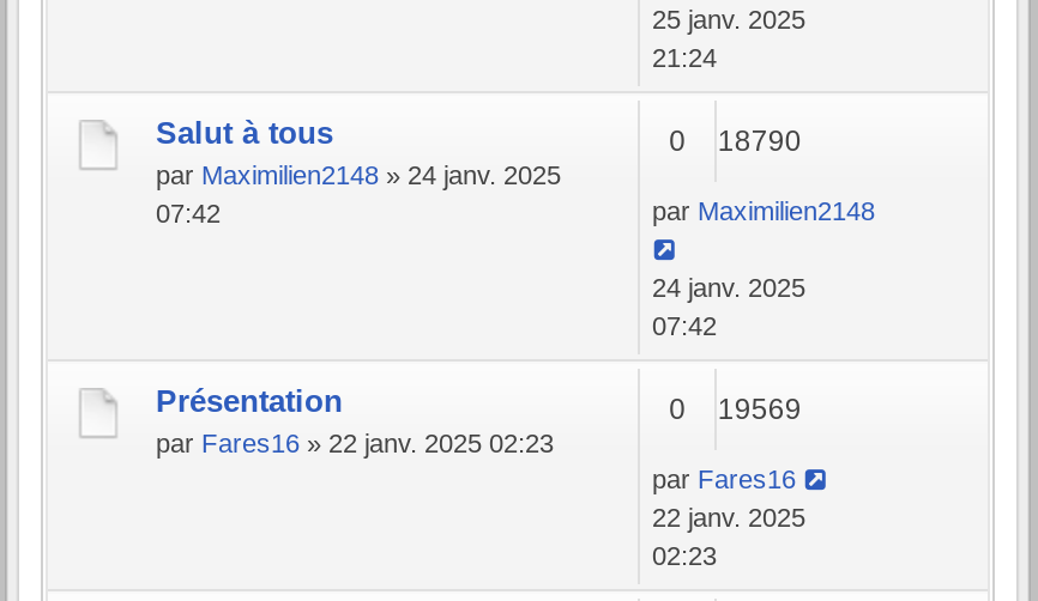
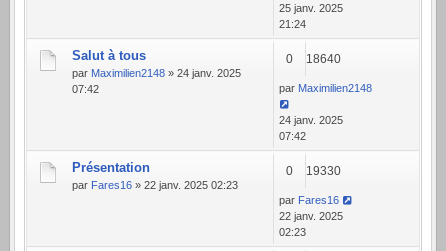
[669,124,802,157] 0 18790 -> [286,52,341,66] 0 18640
[669,392,802,425] 0 19569 -> [286,164,341,178] 0 19330

